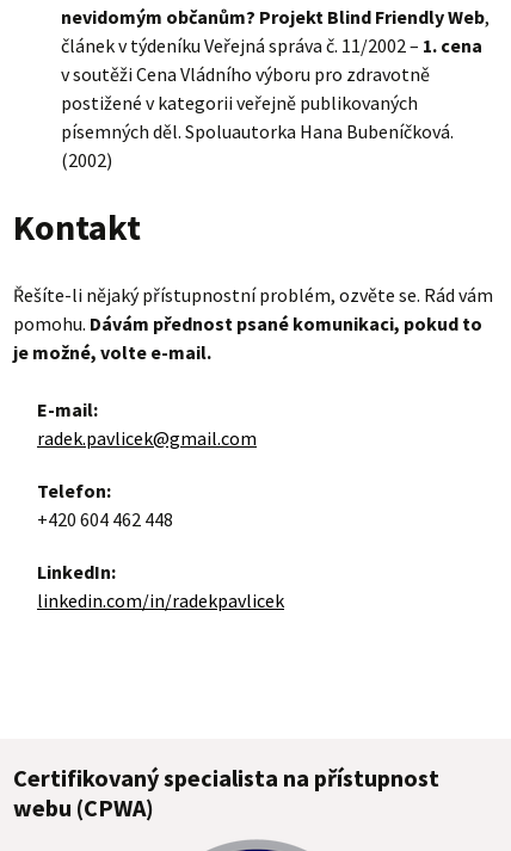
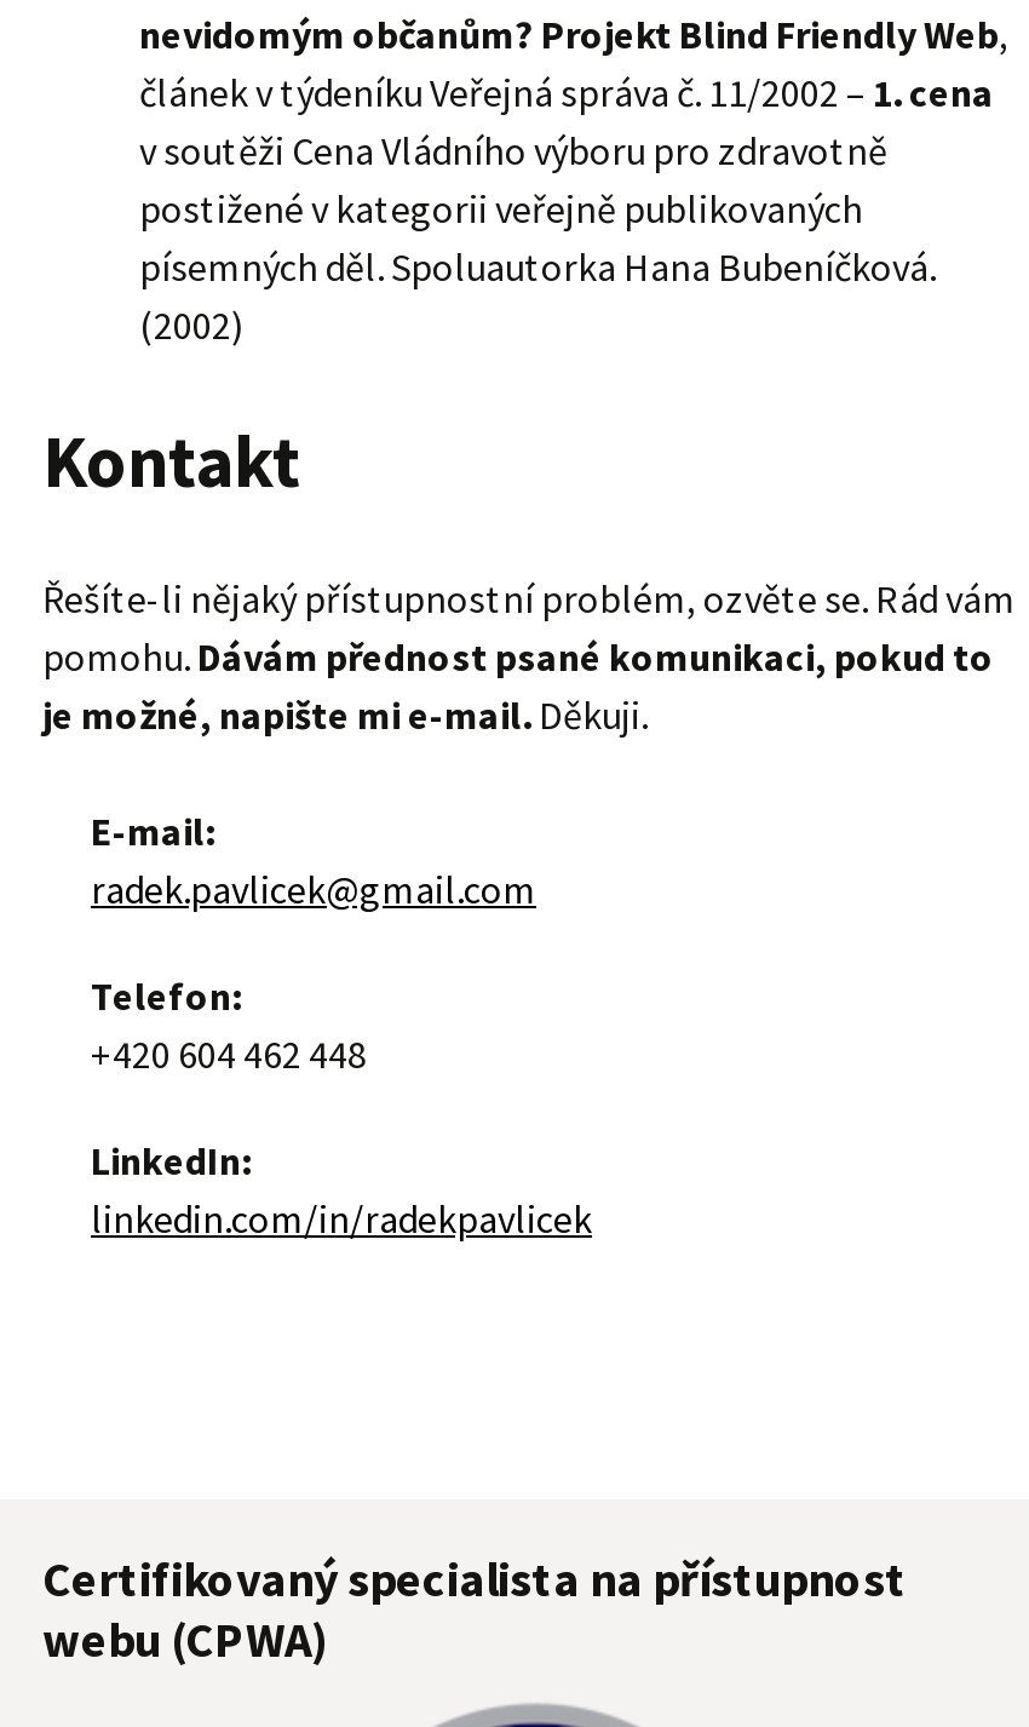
[13,340,211,364] je možné, volte e-mail. -> [42,689,648,738] je možné, napište mi e-mail. Děkuji.

